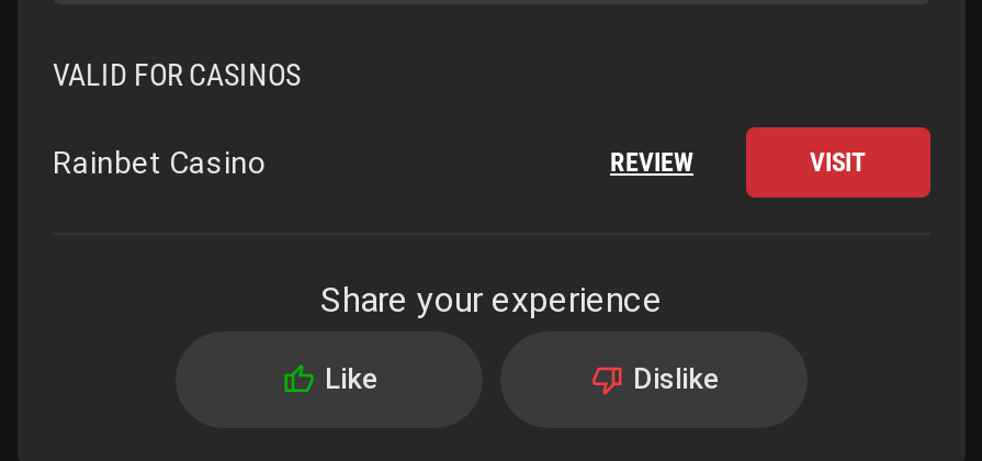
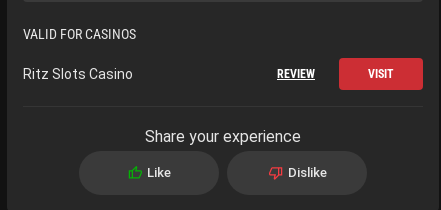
[53,144,266,179] Rainbet Casino -> [23,66,133,82] Ritz Slots Casino

